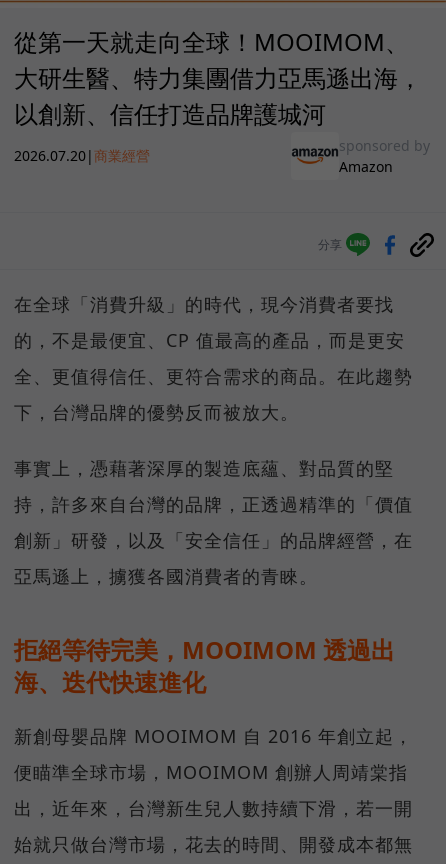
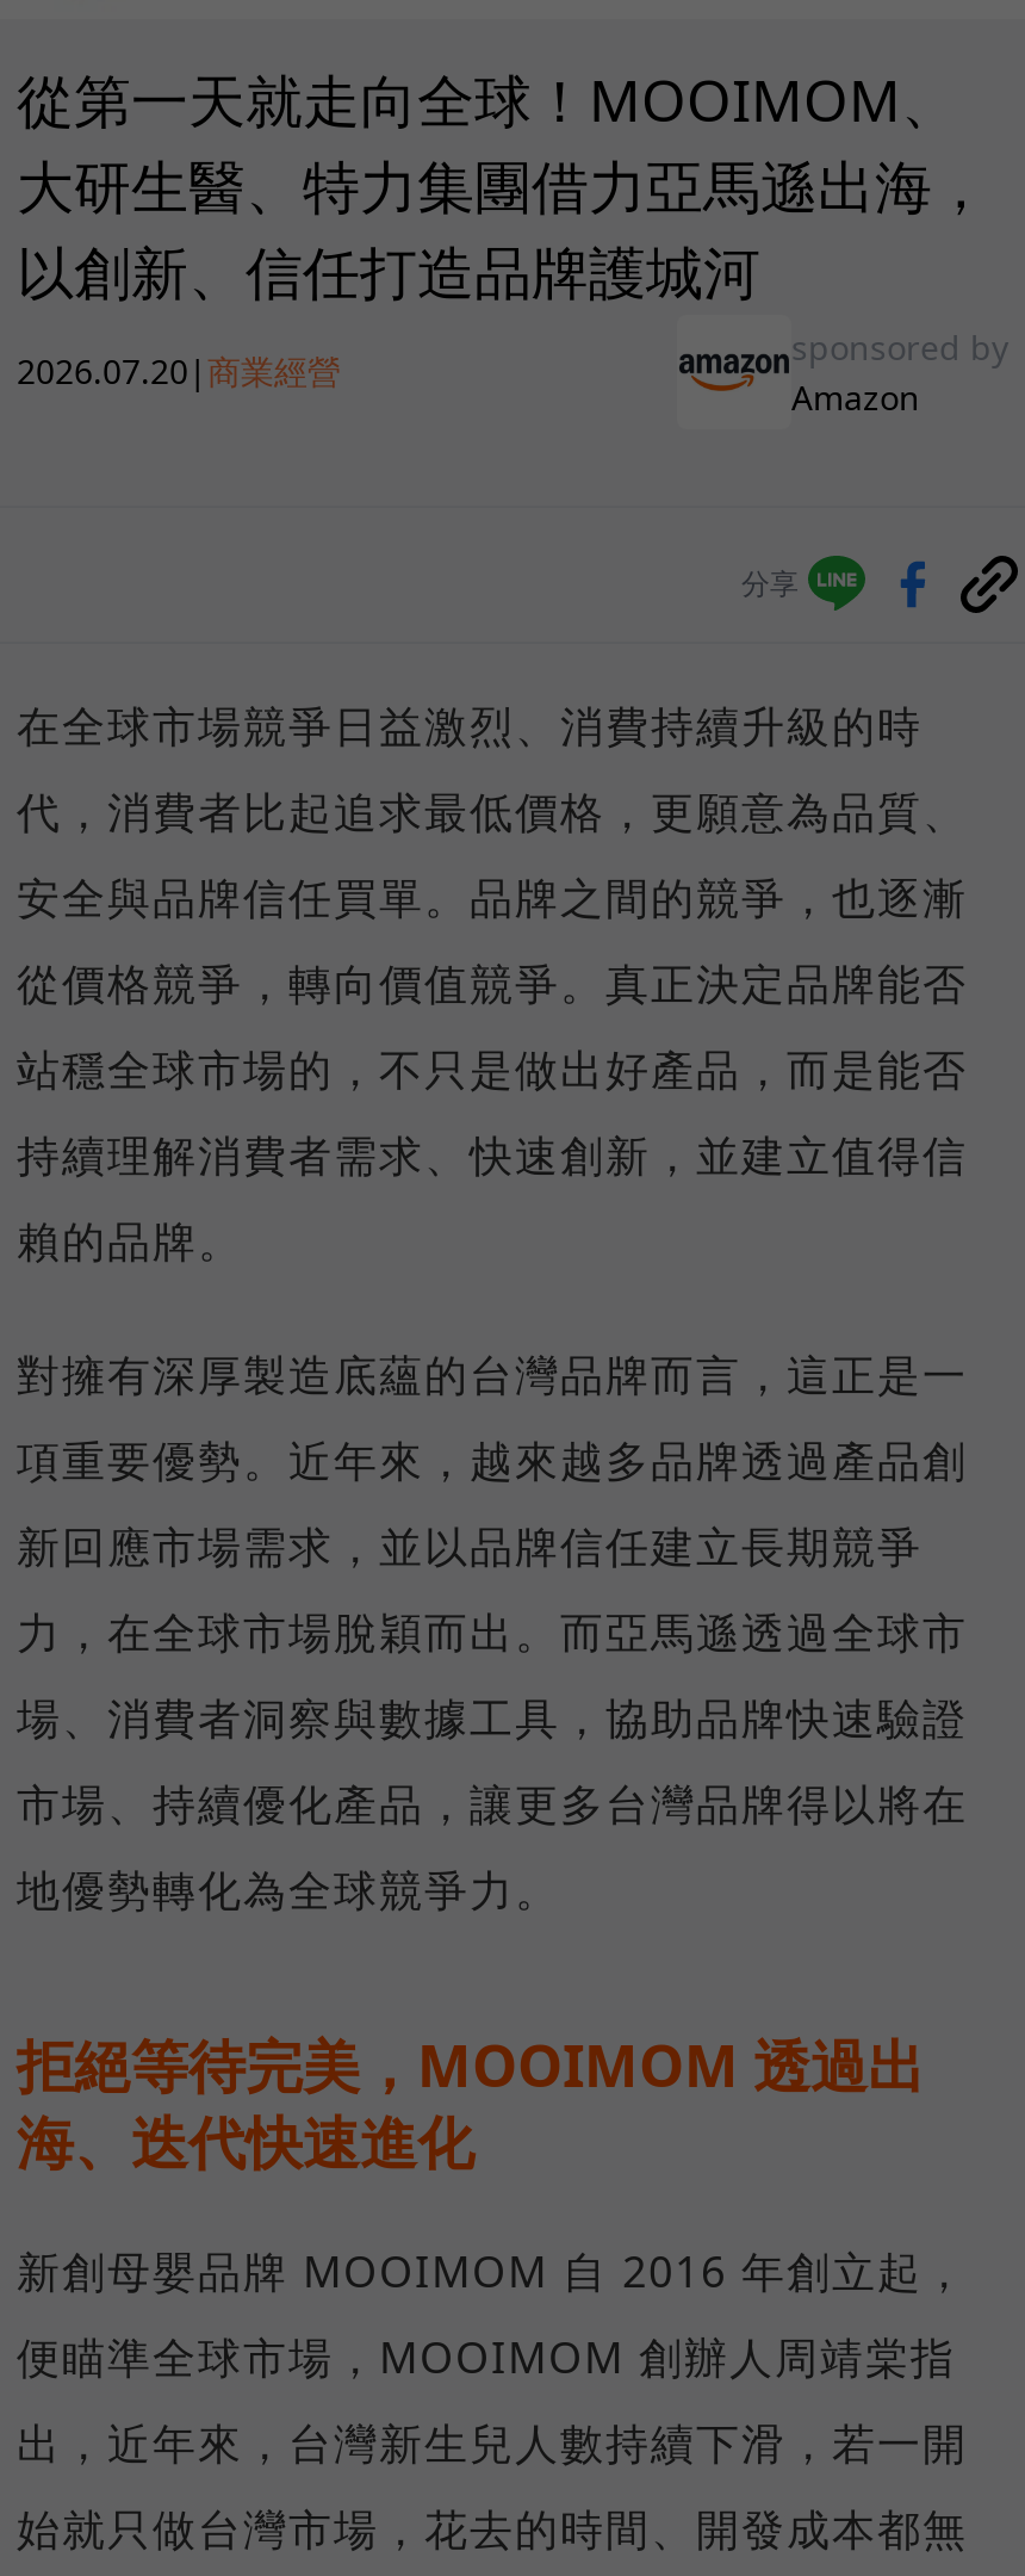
[14,292,413,588] 在全球「消費升級」的時代，現今消費者要找 | 的，不是最便宜、CP 值最高的產品，而是更安 | 全、更值得信任、更符合需求的商品。在此趨勢 | 下，台灣品牌的優勢反而被放大。 | 事實上，憑藉著深厚的製造底蘊、對品質的堅 | 持，許多來自台灣的品牌，正透過精準的「價值 | 創新」研發，以及「安全信任」的品牌經營，在 | 亞馬遜上，擄獲各國消費者的青睞。 -> [17,696,968,1917] 在全球市場競爭日益激烈、消費持續升級的時 | 代，消費者比起追求最低價格，更願意為品質、 | 安全與品牌信任買單。品牌之間的競爭，也逐漸 | 從價格競爭，轉向價值競爭。真正決定品牌能否 | 站穩全球市場的，不只是做出好產品，而是能否 | 持續理解消費者需求、快速創新，並建立值得信 | 賴的品牌。 | 對擁有深厚製造底蘊的台灣品牌而言，這正是一 | 項重要優勢。近年來，越來越多品牌透過產品創 | 新回應市場需求，並以品牌信任建立長期競爭 | 力，在全球市場脫穎而出。而亞馬遜透過全球市 | 場、消費者洞察與數據工具，協助品牌快速驗證 | 市場、持續優化產品，讓更多台灣品牌得以將在 | 地優勢轉化為全球競爭力。

